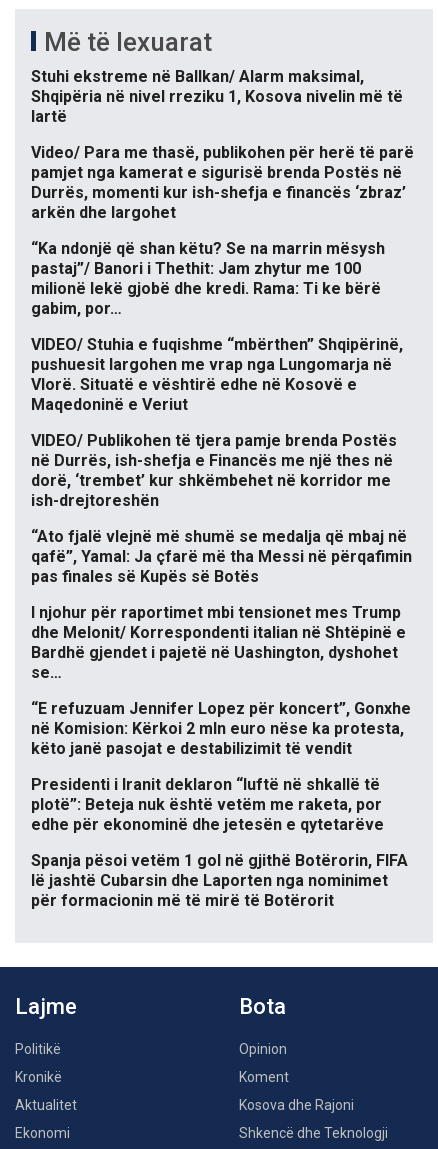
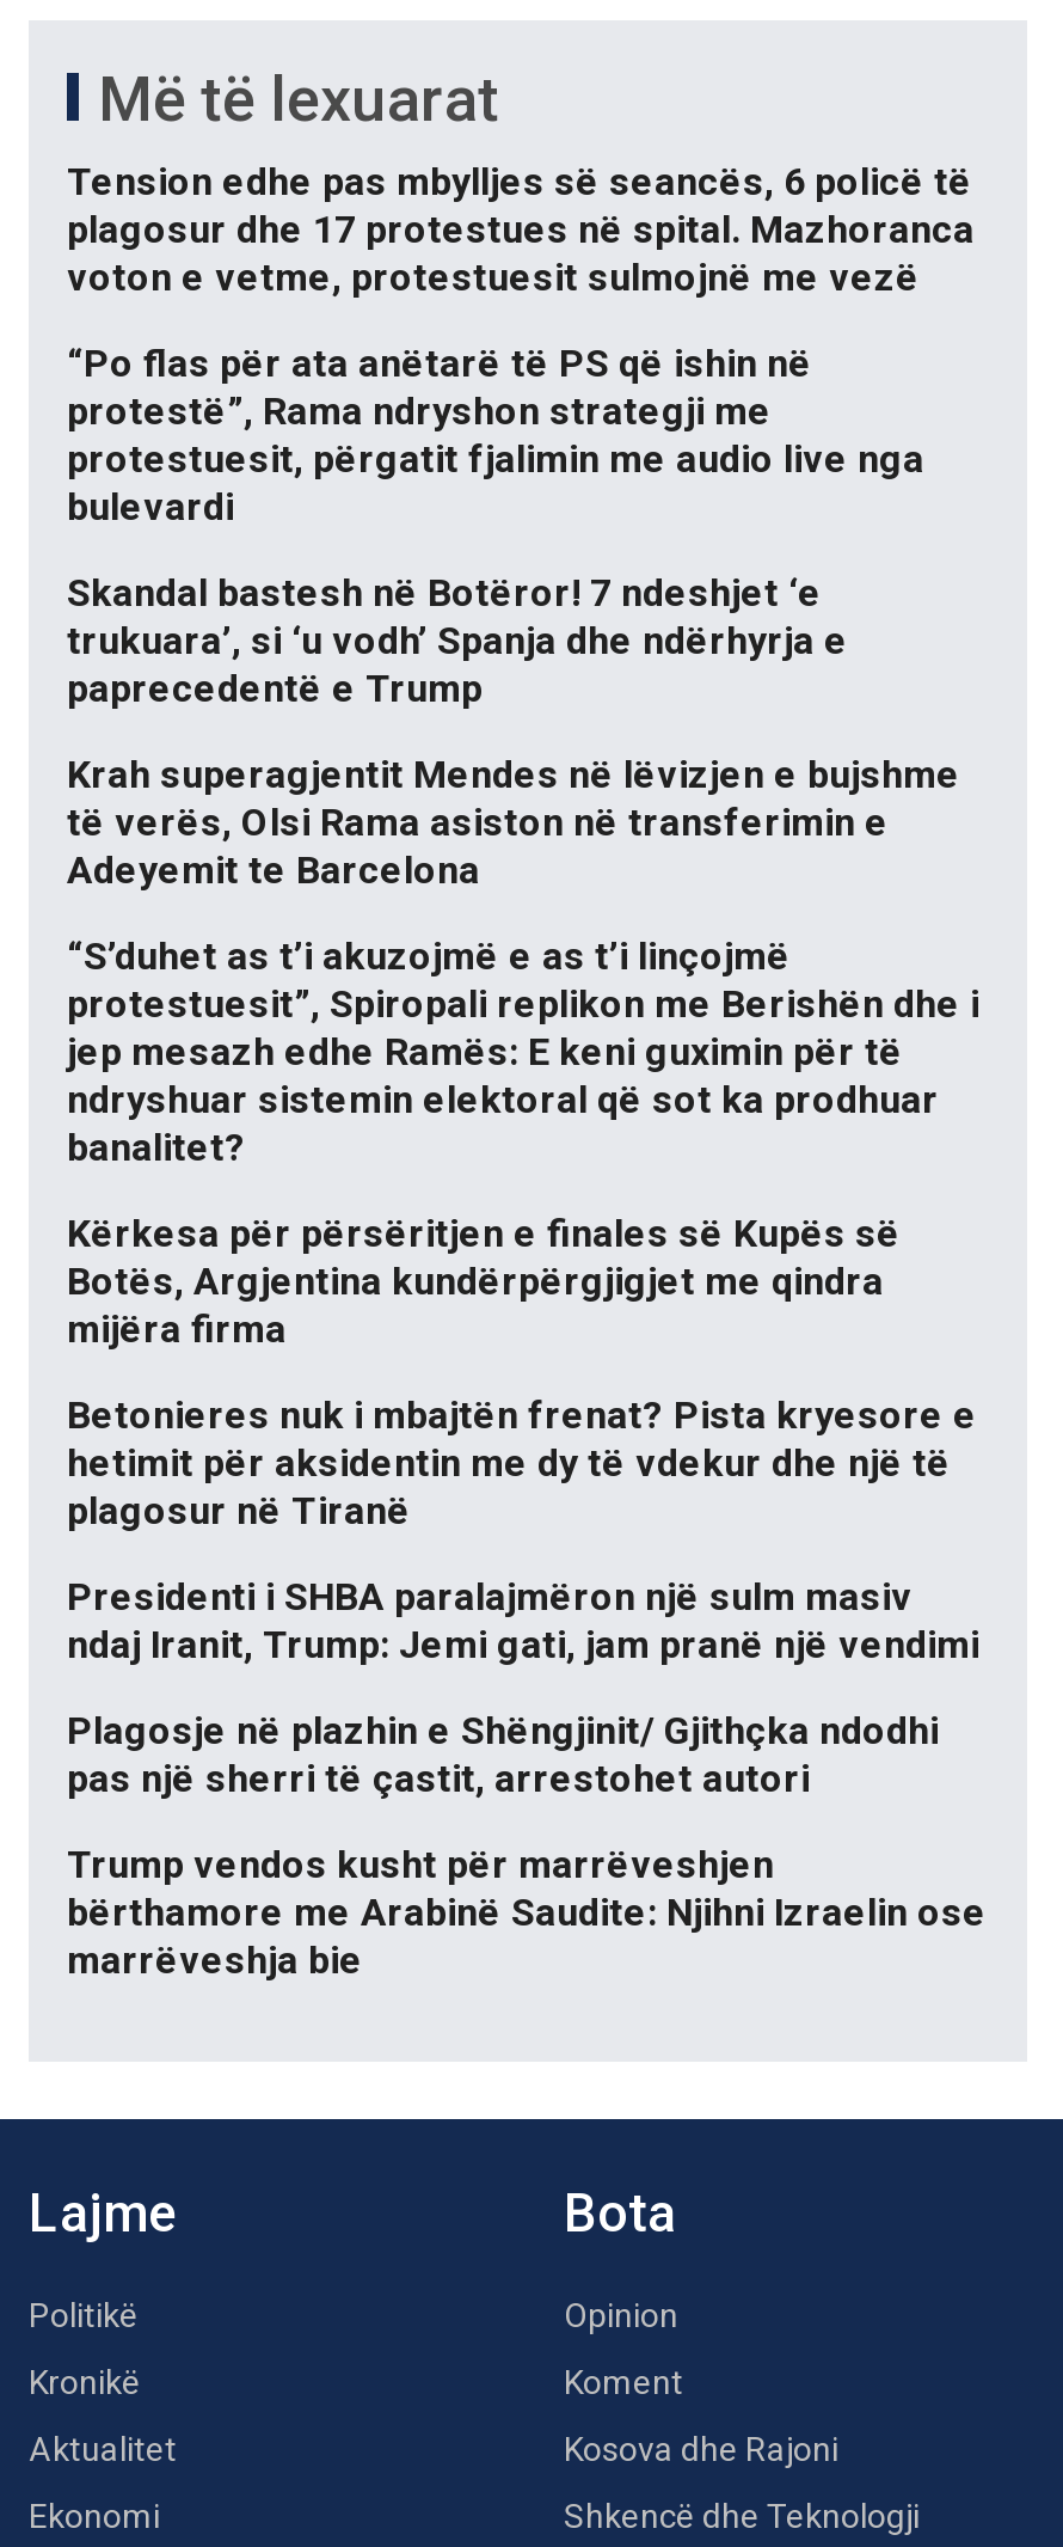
[31,67,403,126] Stuhi ekstreme në Ballkan/ Alarm maksimal, | Shqipëria në nivel rreziku 1, Kosova nivelin më të | lartë -> [67,159,975,300] Tension edhe pas mbylljes së seancës, 6 policë të | plagosur dhe 17 protestues në spital. Mazhoranca | voton e vetme, protestuesit sulmojnë me vezë
[31,143,414,222] Video/ Para me thasë, publikohen për herë të parë | pamjet nga kamerat e sigurisë brenda Postës në | Durrës, momenti kur ish-shefja e financës ‘zbraz’ | arkën dhe largohet -> [67,341,924,529] “Po flas për ata anëtarë të PS që ishin në | protestë”, Rama ndryshon strategji me | protestuesit, përgatit fjalimin me audio live nga | bulevardi
[31,239,385,318] “Ka ndonjë që shan këtu? Se na marrin mësysh | pastaj”/ Banori i Thethit: Jam zhytur me 100 | milionë lekë gjobë dhe kredi. Rama: Ti ke bërë | gabim, por… -> [67,570,848,711] Skandal bastesh në Botëror! 7 ndeshjet ‘e | trukuara’, si ‘u vodh’ Spanja dhe ndërhyrja e | paprecedentë e Trump
[31,335,403,414] VIDEO/ Stuhia e fuqishme “mbërthen” Shqipërinë, | pushuesit largohen me vrap nga Lungomarja në | Vlorë. Situatë e vështirë edhe në Kosovë e | Maqedoninë e Veriut -> [67,752,960,893] Krah superagjentit Mendes në lëvizjen e bujshme | të verës, Olsi Rama asiston në transferimin e | Adeyemit te Barcelona
[31,431,397,510] VIDEO/ Publikohen të tjera pamje brenda Postës | në Durrës, ish-shefja e Financës me një thes në | dorë, ‘trembet’ kur shkëmbehet në korridor me | ish-drejtoreshën -> [67,933,979,1170] “S’duhet as t’i akuzojmë e as t’i linçojmë | protestuesit”, Spiropali replikon me Berishën dhe i | jep mesazh edhe Ramës: E keni guximin për të | ndryshuar sistemin elektoral që sot ka prodhuar | banalitet?
[31,527,412,586] “Ato fjalë vlejnë më shumë se medalja që mbaj në | qafë”, Yamal: Ja çfarë më tha Messi në përqafimin | pas finales së Kupës së Botës -> [67,1211,901,1352] Kërkesa për përsëritjen e finales së Kupës së | Botës, Argjentina kundërpërgjigjet me qindra | mijëra firma
[31,603,406,682] I njohur për raportimet mbi tensionet mes Trump | dhe Melonit/ Korrespondenti italian në Shtëpinë e | Bardhë gjendet i pajetë në Uashington, dyshohet | se… -> [67,1392,977,1533] Betonieres nuk i mbajtën frenat? Pista kryesore e | hetimit për aksidentin me dy të vdekur dhe një të | plagosur në Tiranë
[31,699,411,758] “E refuzuam Jennifer Lopez për koncert”, Gonxhe | në Komision: Kërkoi 2 mln euro nëse ka protesta, | këto janë pasojat e destabilizimit të vendit -> [67,1574,979,1667] Presidenti i SHBA paralajmëron një sulm masiv | ndaj Iranit, Trump: Jemi gati, jam pranë një vendimi
[31,775,384,834] Presidenti i Iranit deklaron “luftë në shkallë të | plotë”: Beteja nuk është vetëm me raketa, por | edhe për ekonominë dhe jetesën e qytetarëve -> [67,1708,939,1801] Plagosje në plazhin e Shëngjinit/ Gjithçka ndodhi | pas një sherri të çastit, arrestohet autori
[31,851,408,910] Spanja pësoi vetëm 1 gol në gjithë Botërorin, FIFA | lë jashtë Cubarsin dhe Laporten nga nominimet | për formacionin më të mirë të Botërorit -> [67,1842,987,1983] Trump vendos kusht për marrëveshjen | bërthamore me Arabinë Saudite: Njihni Izraelin ose | marrëveshja bie

